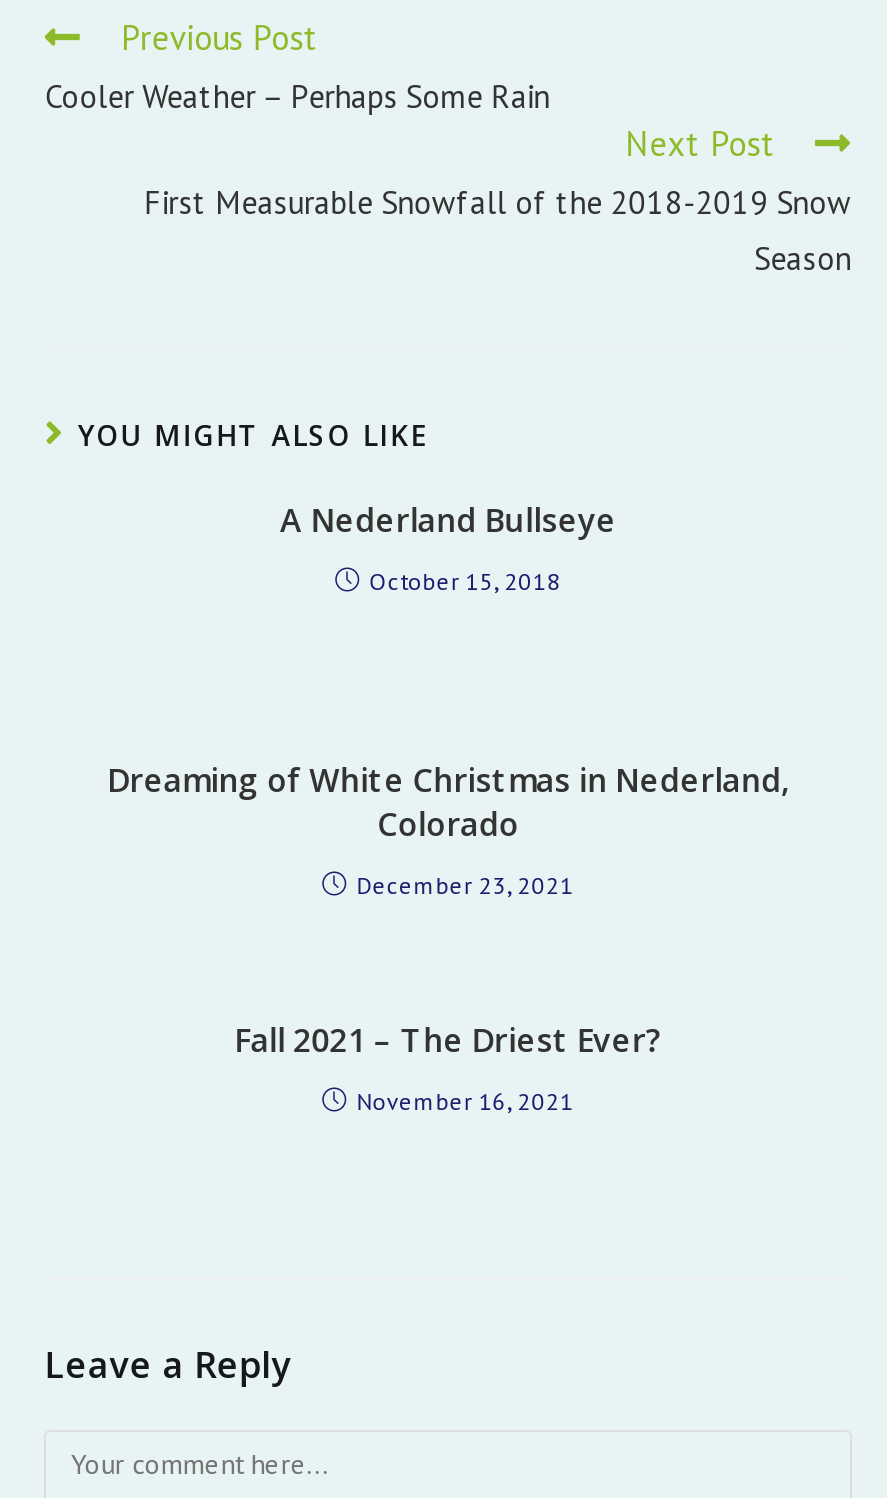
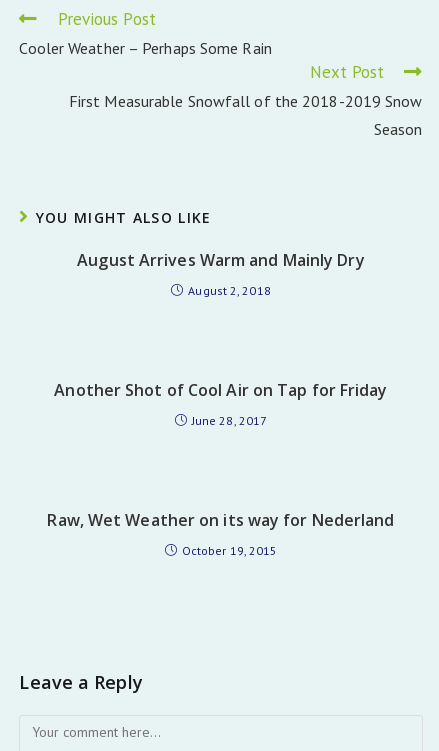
[280,497,616,541] A Nederland Bullseye -> [77,248,365,270] August Arrives Warm and Mainly Dry
[370,565,561,595] October 15, 2018 -> [188,282,271,297] August 2, 2018
[107,757,789,845] Dreaming of White Christmas in Nederland, | Colorado -> [54,378,388,400] Another Shot of Cool Air on Tap for Friday
[356,869,574,899] December 23, 2021 -> [192,412,267,427] June 28, 2017
[234,1017,662,1061] Fall 2021 – The Driest Ever? -> [47,508,394,530] Raw, Wet Weather on its way for Nederland
[356,1085,574,1115] November 16, 2021 -> [182,542,277,557] October 19, 2015

